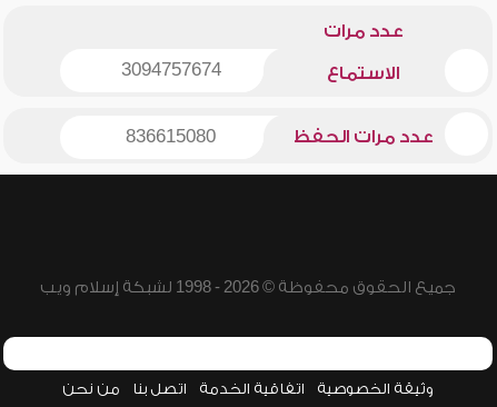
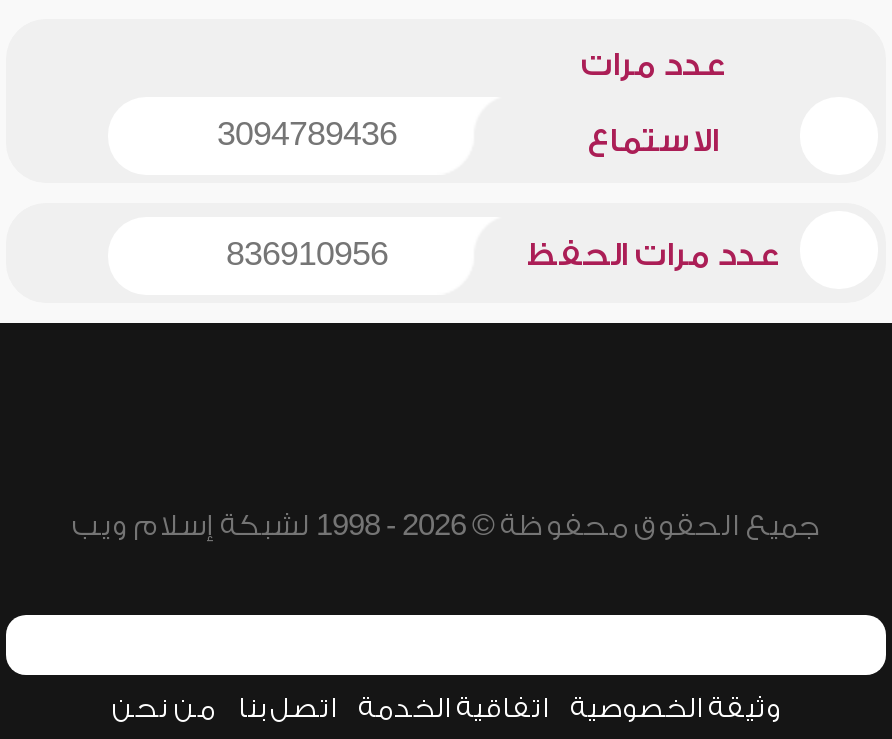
[121,61,221,81] 3094757674 -> [217,118,397,154] 3094789436
[126,127,216,147] 836615080 -> [226,237,388,273] 836910956

